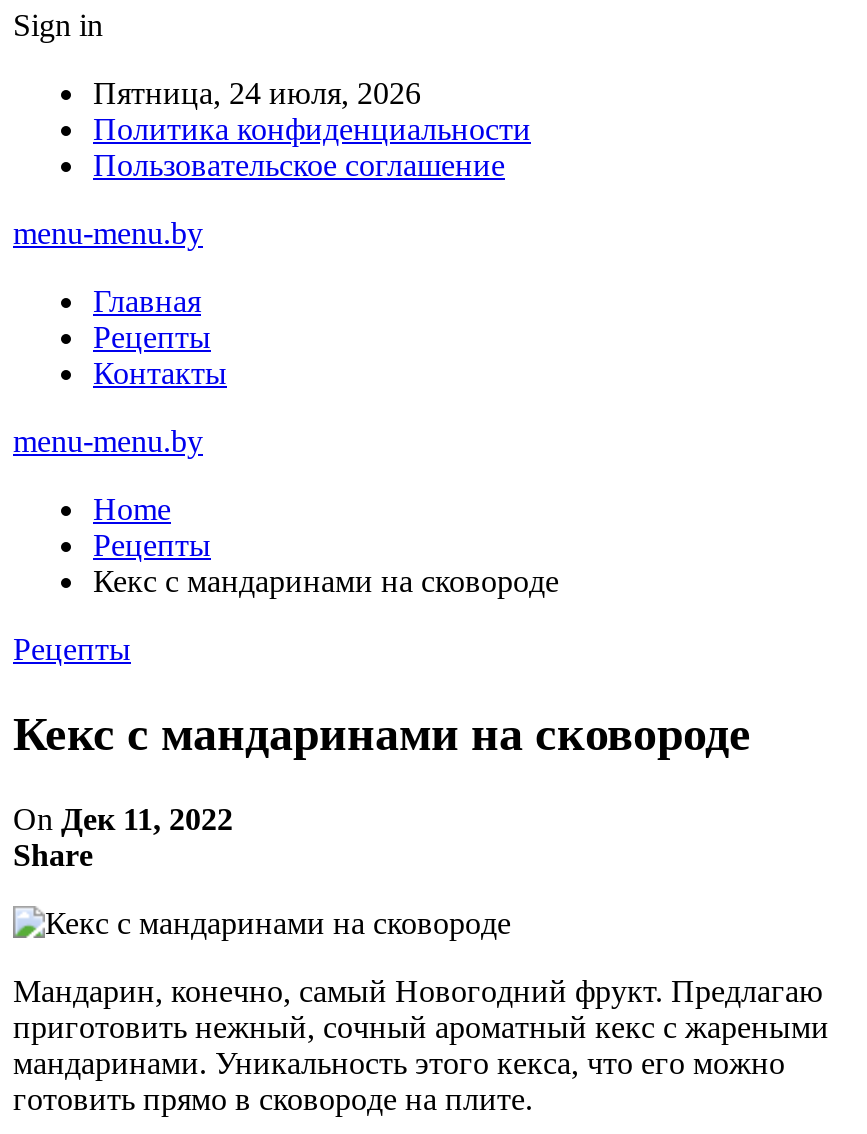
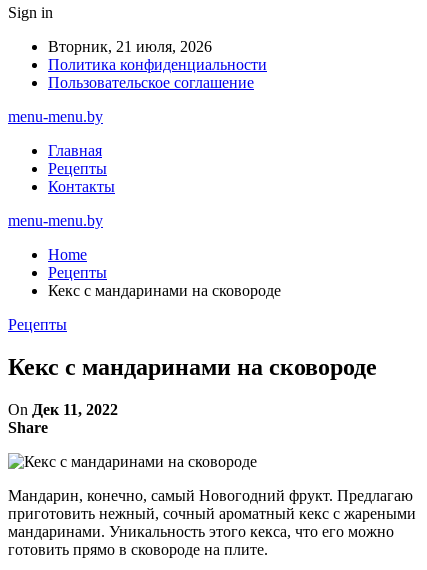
[93,76,421,110] Пятница, 24 июля, 2026 -> [48,38,212,55] Вторник, 21 июля, 2026

